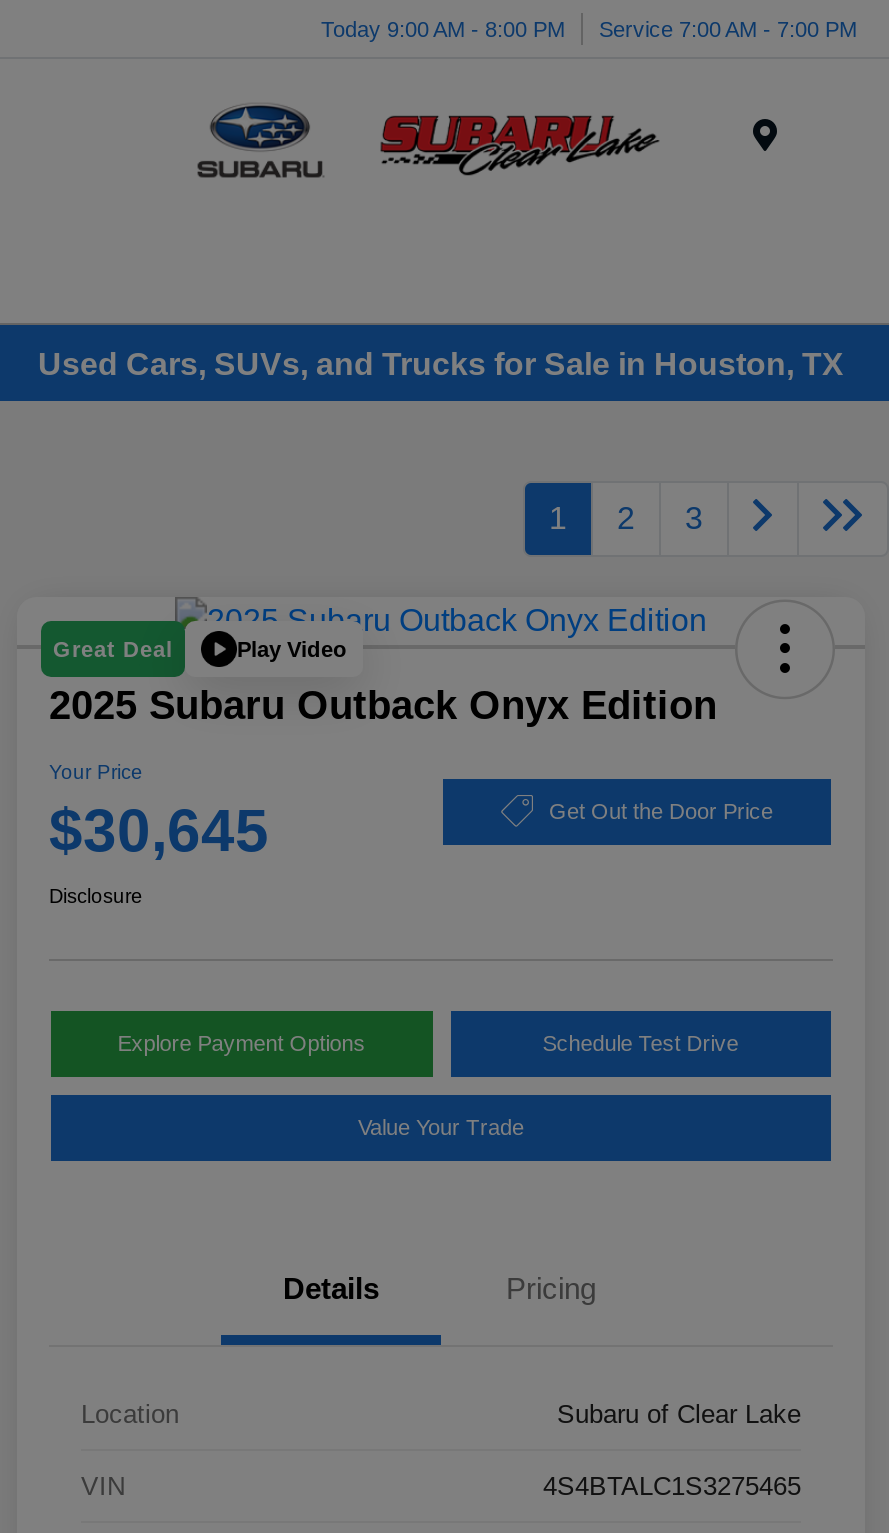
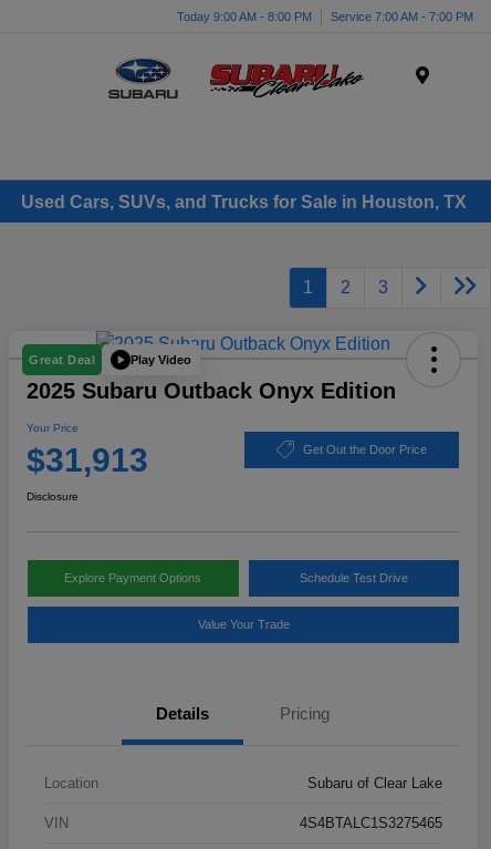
[49,797,269,863] $30,645 -> [27,442,148,478] $31,913

